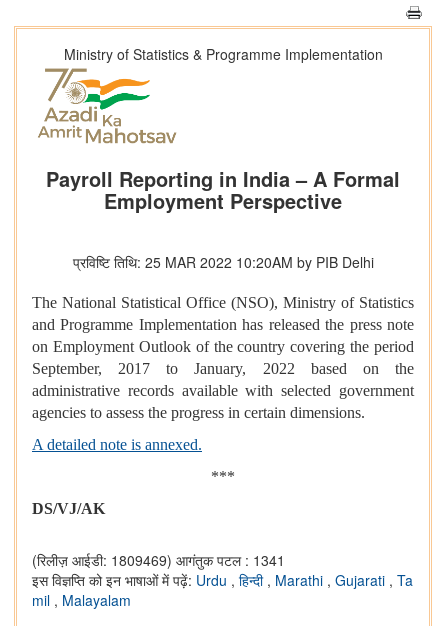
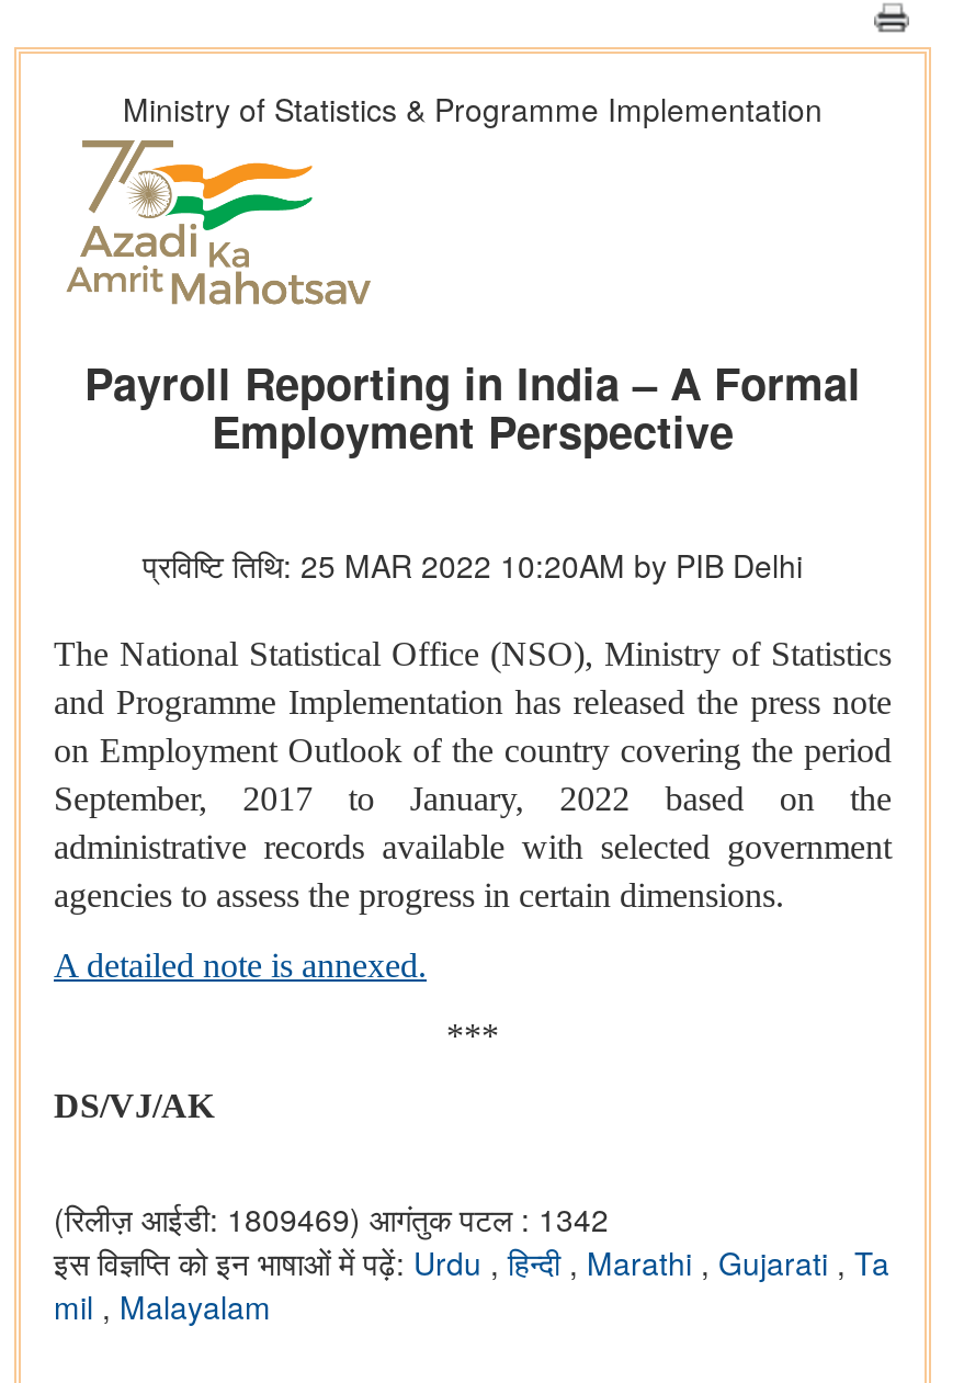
[32,550,285,570] (रिलीज़ आईडी: 1809469) आगंतुक पटल : 1341 -> [54,1197,609,1241] (रिलीज़ आईडी: 1809469) आगंतुक पटल : 1342

